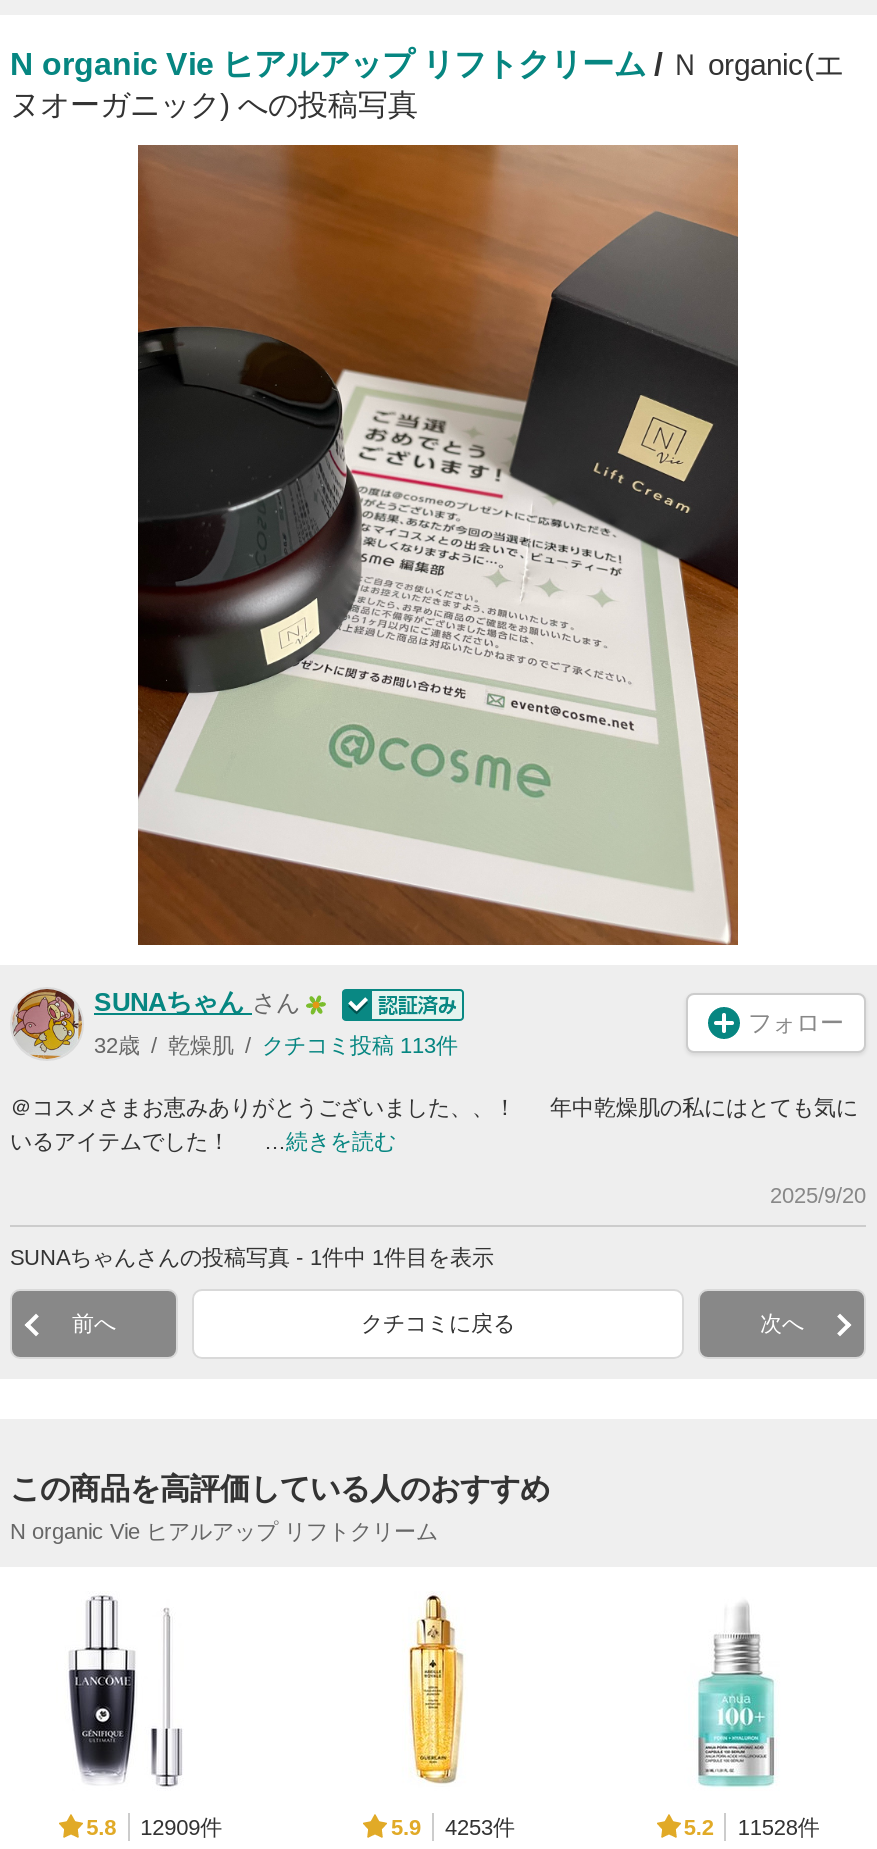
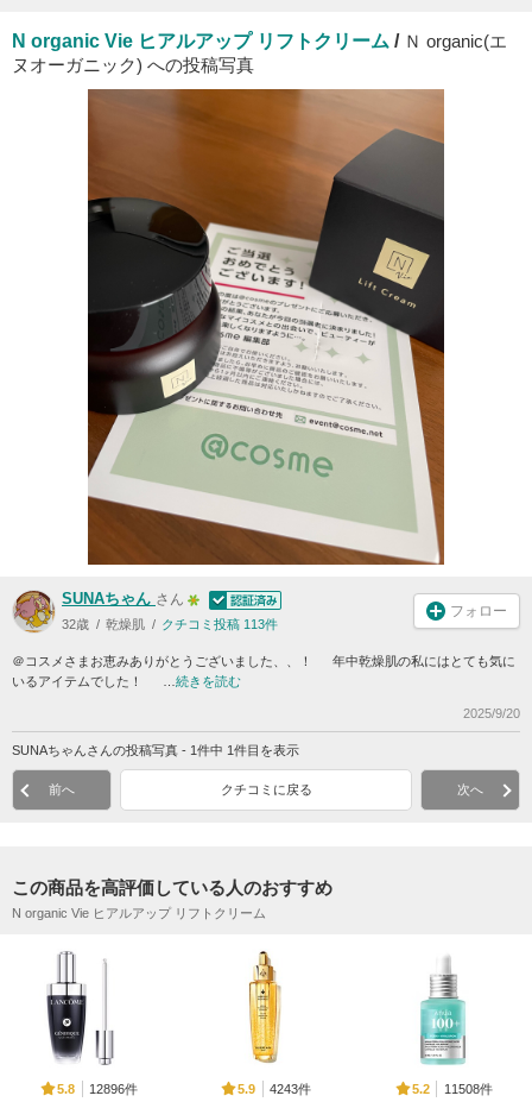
[86,1814,222,1839] 5.8 12909件 -> [57,1081,138,1096] 5.8 12896件
[391,1814,515,1839] 5.9 4253件 -> [238,1081,312,1096] 5.9 4243件
[684,1814,820,1839] 5.2 11528件 -> [412,1081,493,1096] 5.2 11508件

